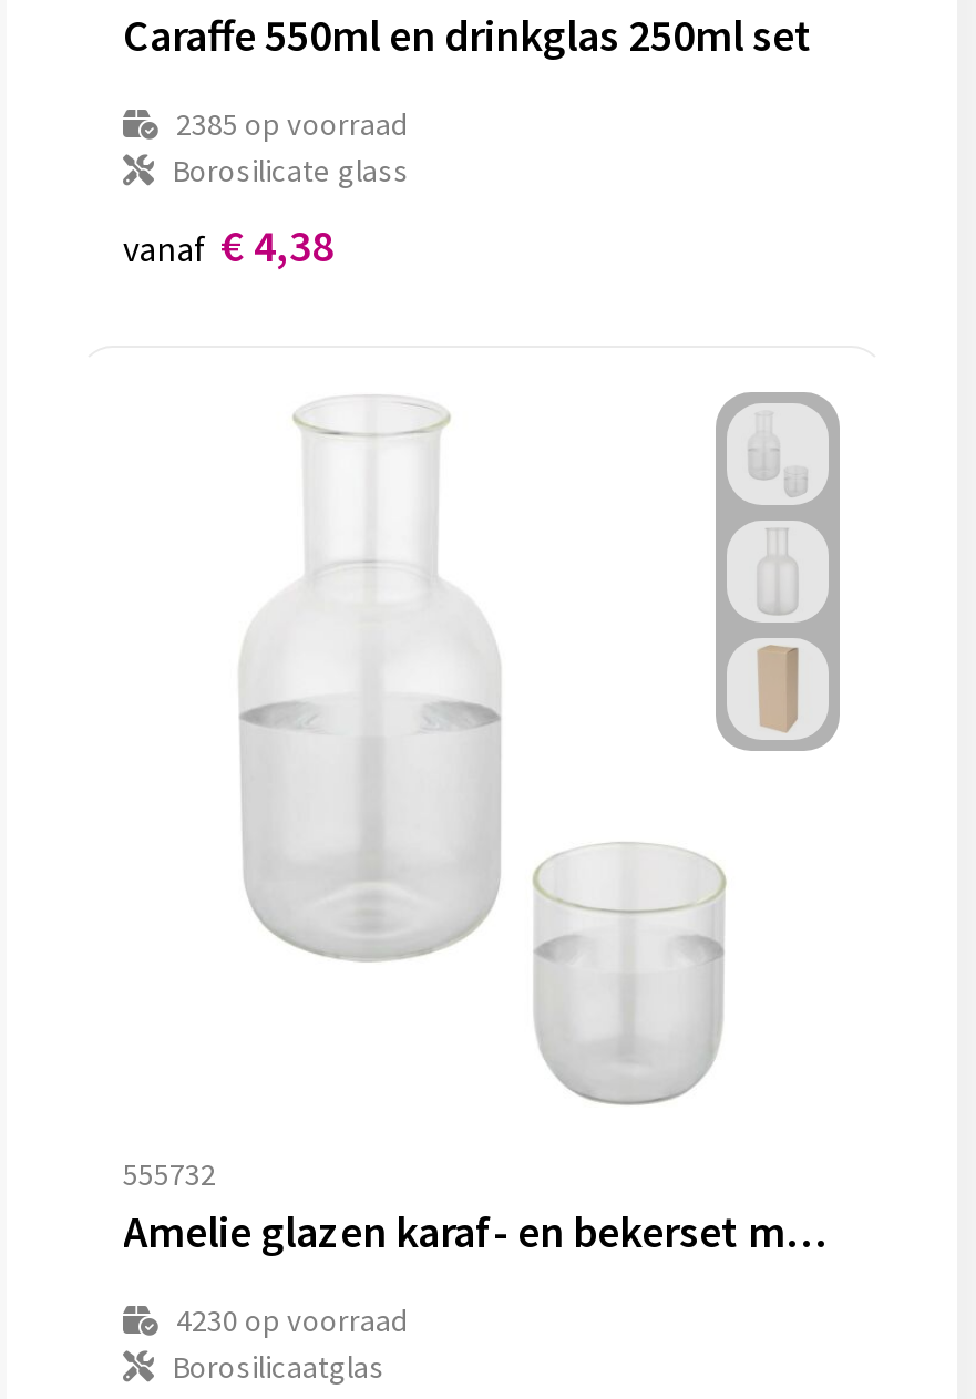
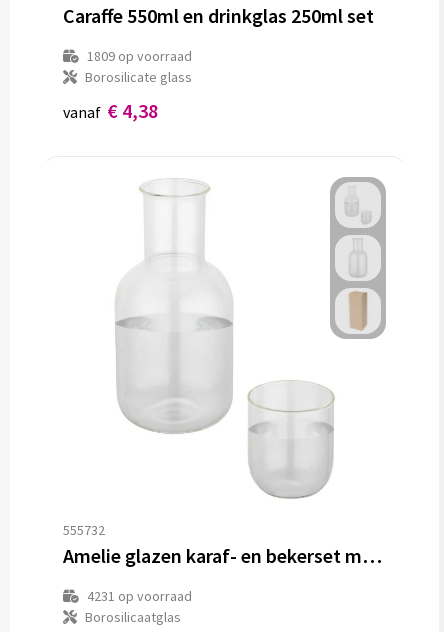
[176,104,409,144] 2385 op voorraad -> [86,47,191,65] 1809 op voorraad
[176,1301,409,1341] 4230 op voorraad -> [86,587,191,605] 4231 op voorraad

